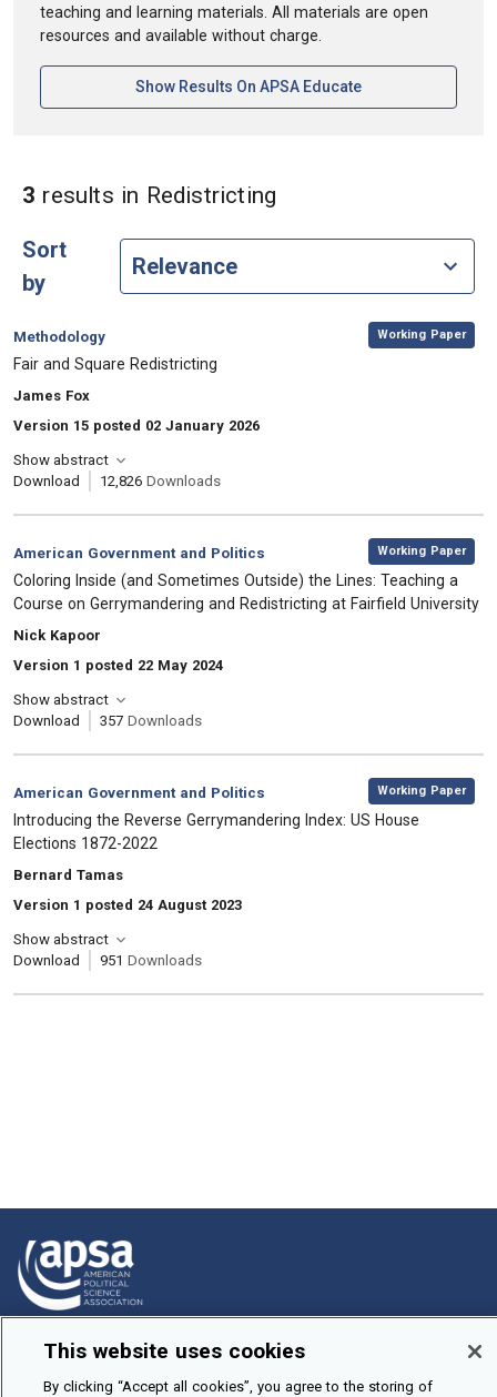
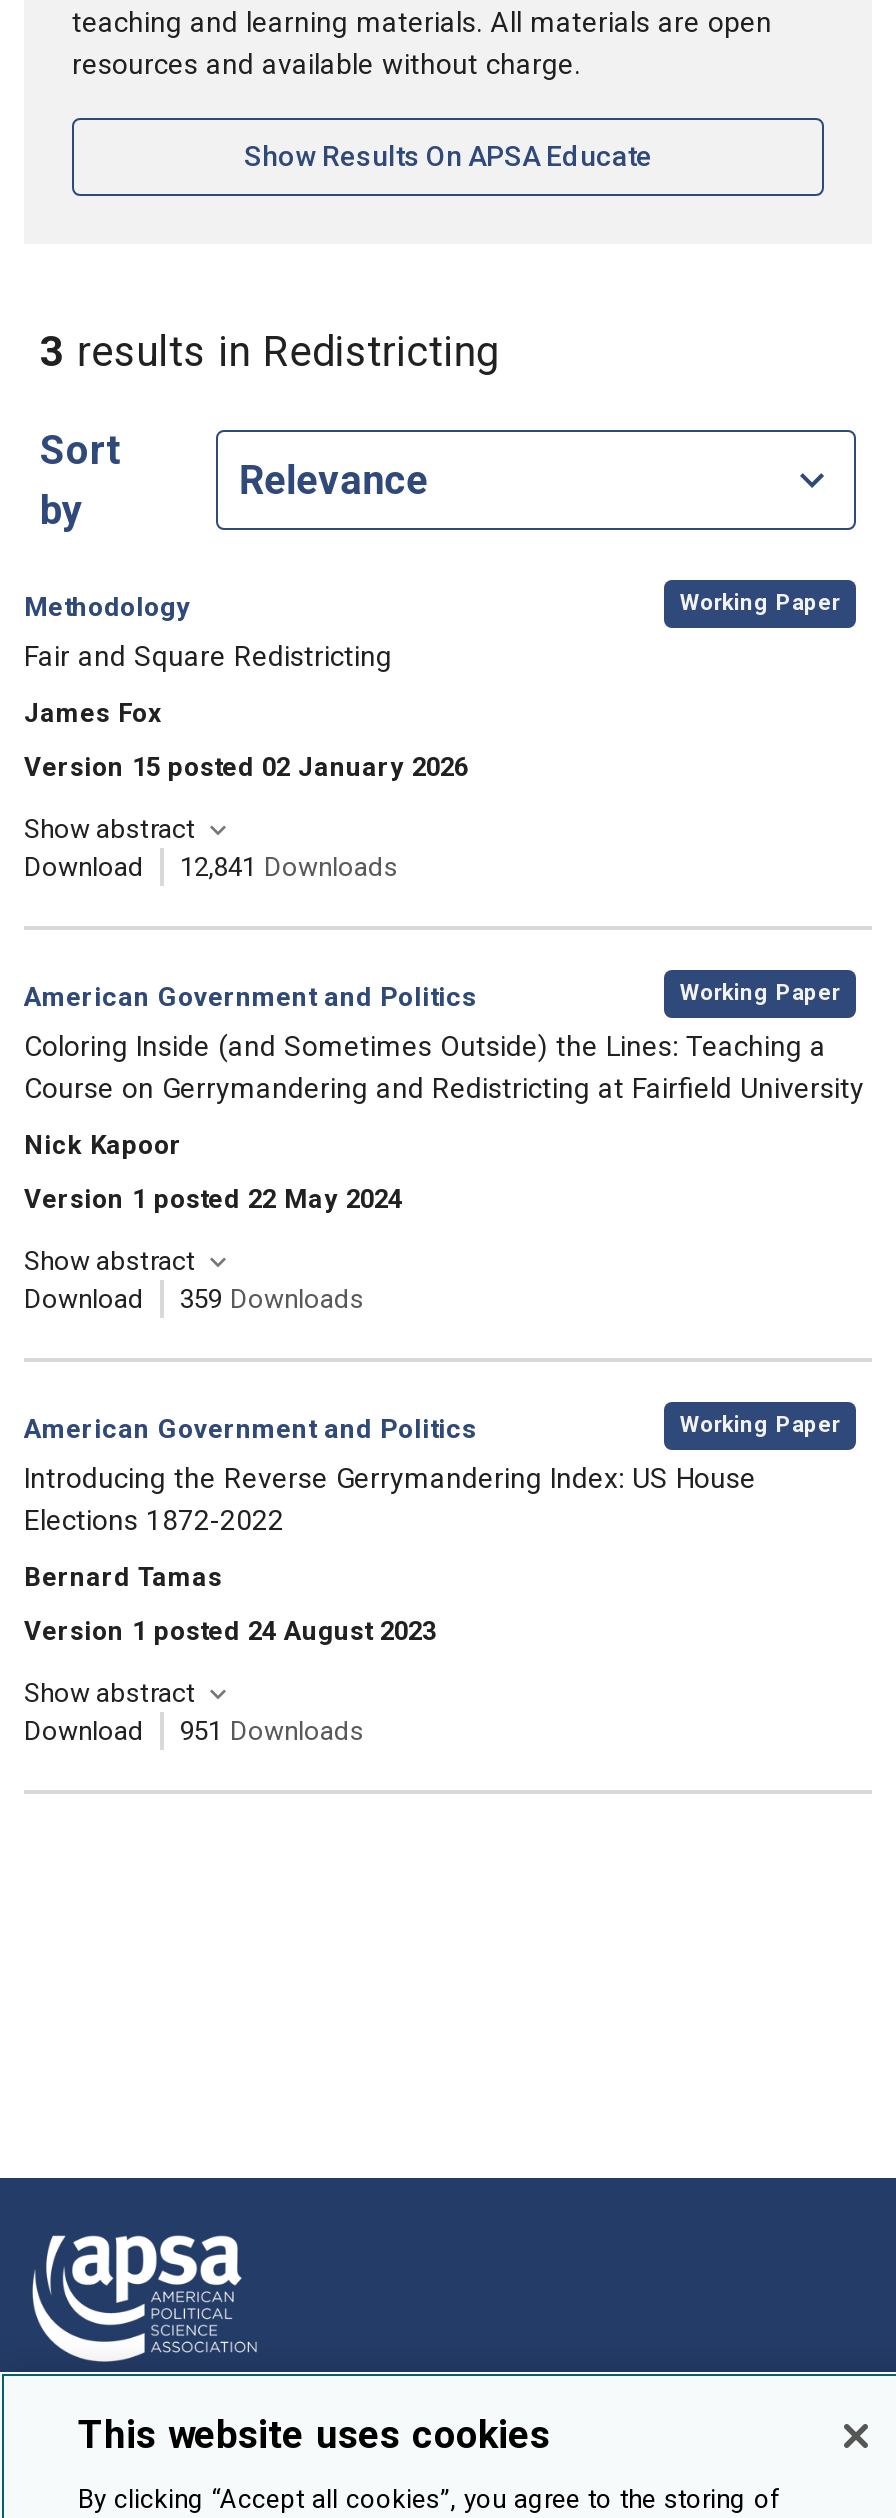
[13,473,221,489] Download 12,826 Downloads -> [24,852,398,882] Download 12,841 Downloads
[13,712,202,729] Download 357 Downloads -> [24,1284,364,1314] Download 359 Downloads

